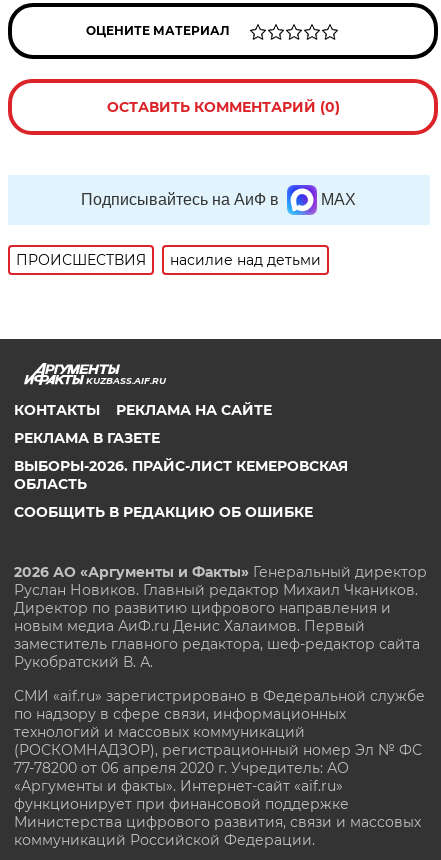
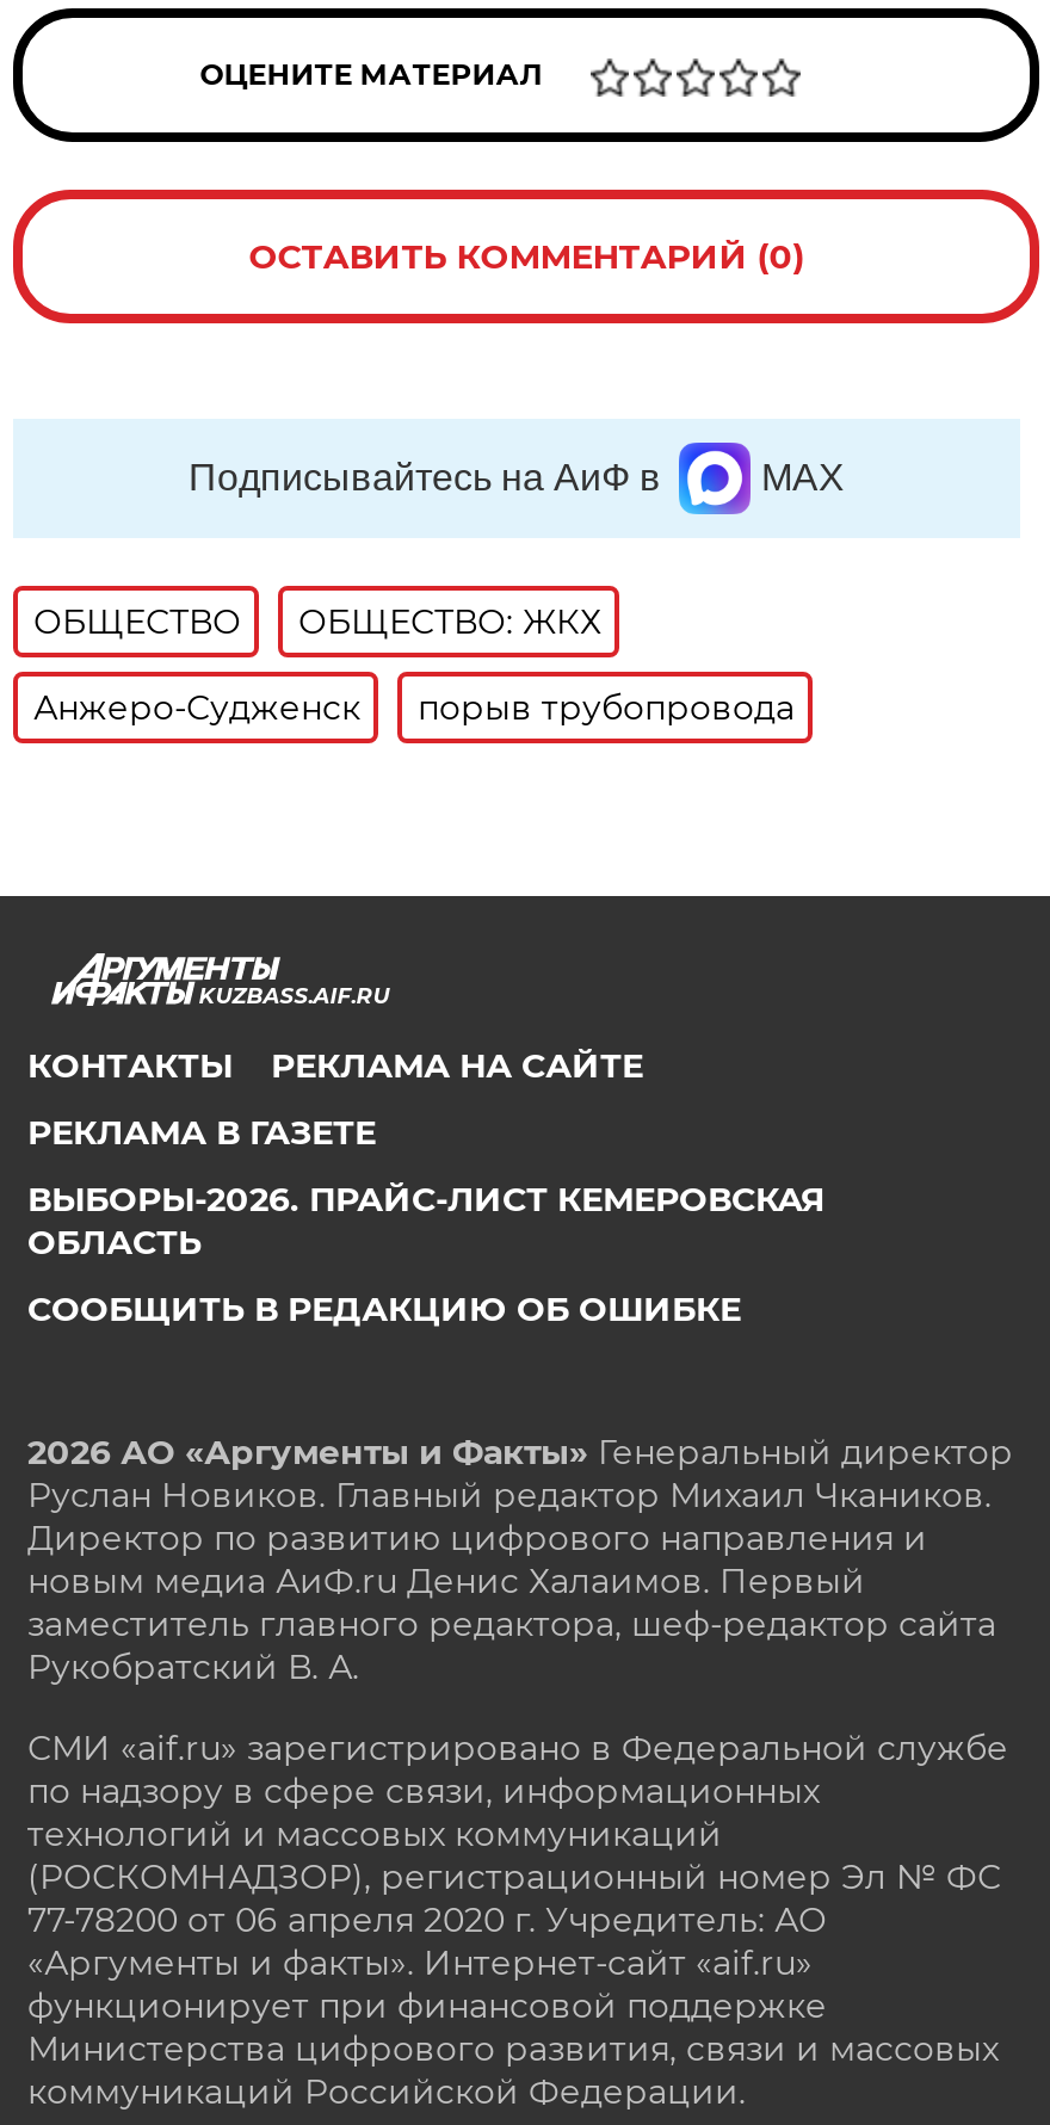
[16,251,321,269] ПРОИСШЕСТВИЯ | насилие над детьми -> [33,600,794,729] ОБЩЕСТВО | ОБЩЕСТВО: ЖКХ | Анжеро-Судженск | порыв трубопровода

